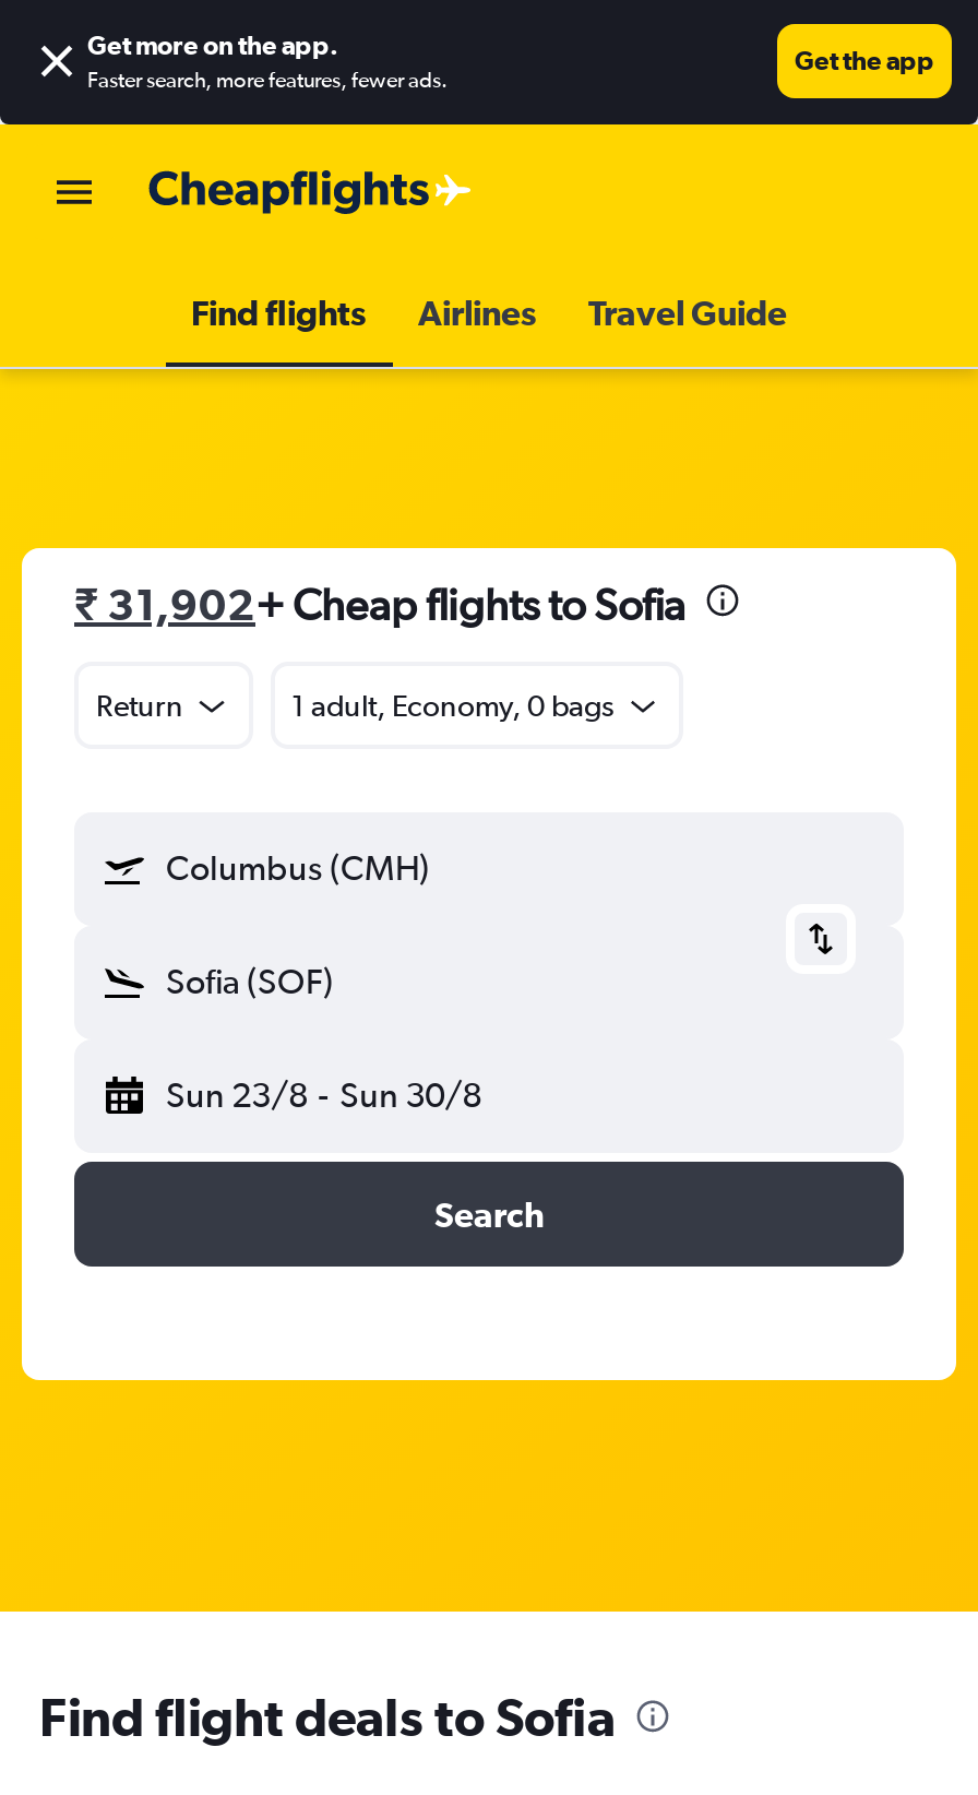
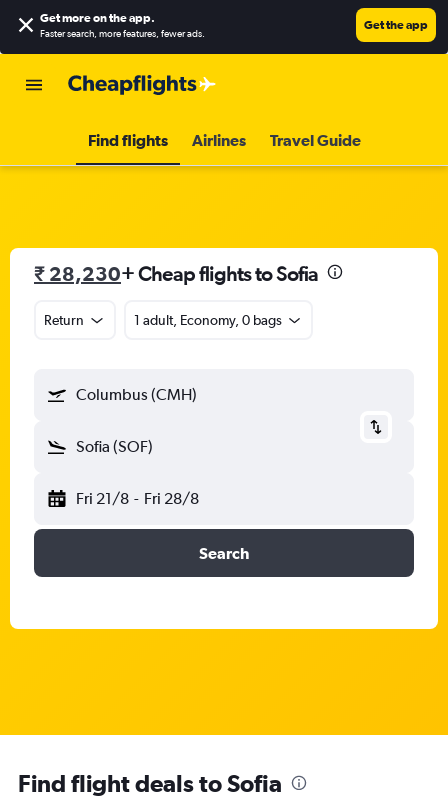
[74,579,685,629] ₹ 31,902+ Cheap flights to Sofia -> [34,262,318,285] ₹ 28,230+ Cheap flights to Sofia
[166,1074,482,1116] Sun 23/8 - Sun 30/8 -> [76,489,199,508] Fri 21/8 - Fri 28/8

